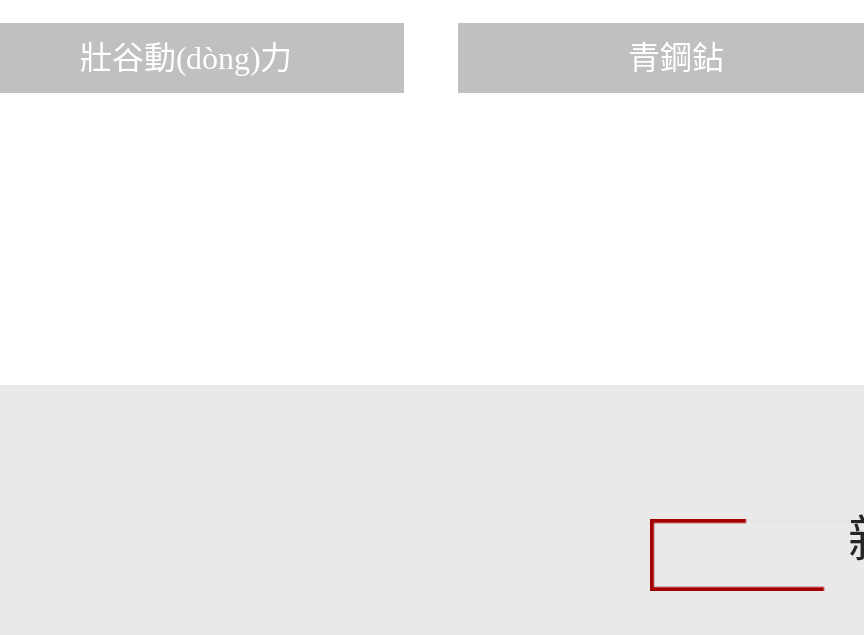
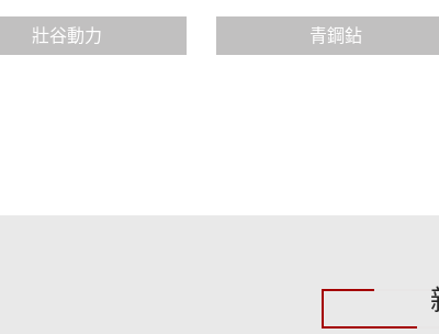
[80,41,292,75] 壯谷動(dòng)力 -> [32,26,102,45] 壯谷動力

